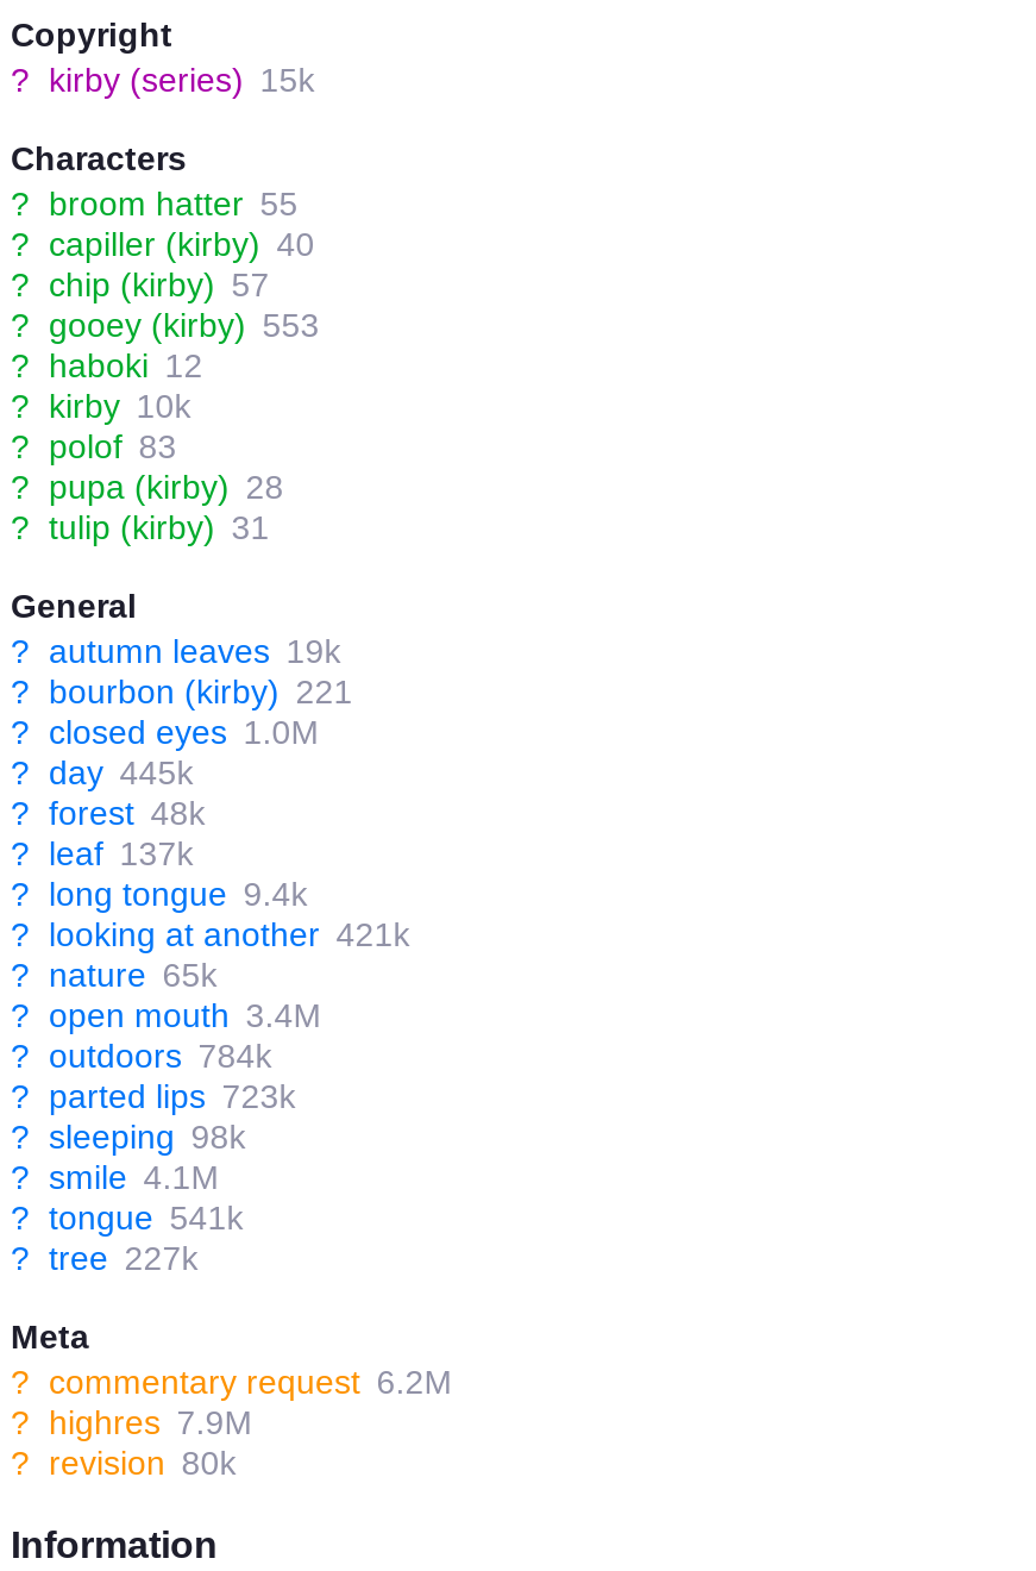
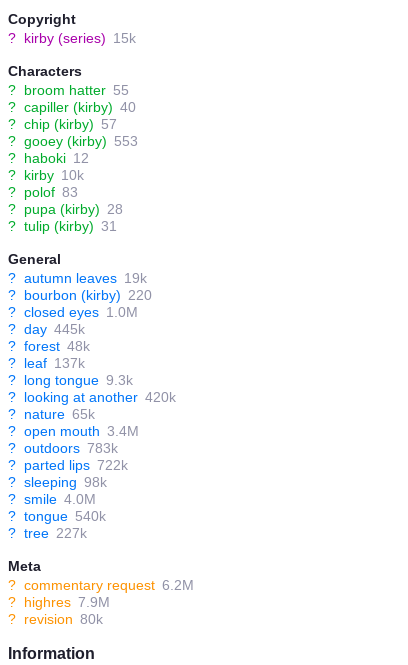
[11,672,353,710] ? bourbon (kirby) 221 -> [8,287,152,303] ? bourbon (kirby) 220
[11,874,308,912] ? long tongue 9.4k -> [8,372,133,388] ? long tongue 9.3k
[11,915,410,953] ? looking at another 421k -> [8,389,176,405] ? looking at another 420k
[11,1036,272,1074] ? outdoors 784k -> [8,440,118,456] ? outdoors 783k
[11,1076,296,1114] ? parted lips 723k -> [8,457,128,473] ? parted lips 722k
[11,1157,220,1195] ? smile 4.1M -> [8,491,96,507] ? smile 4.0M
[11,1198,243,1236] ? tongue 541k -> [8,508,106,524] ? tongue 540k

